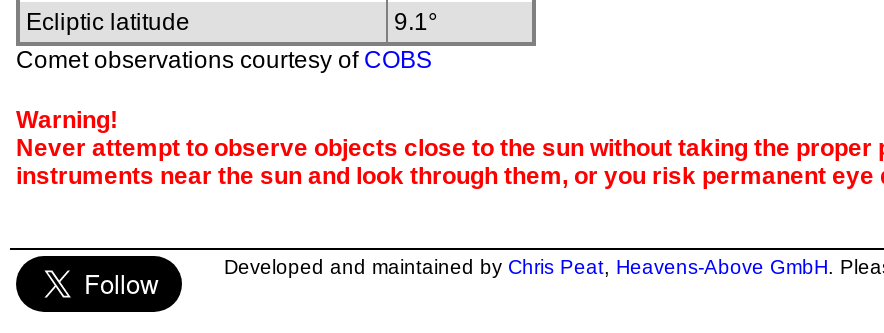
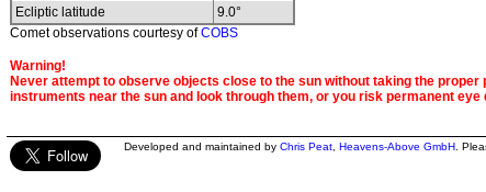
[394,8,438,36] 9.1° -> [217,4,241,20] 9.0°

